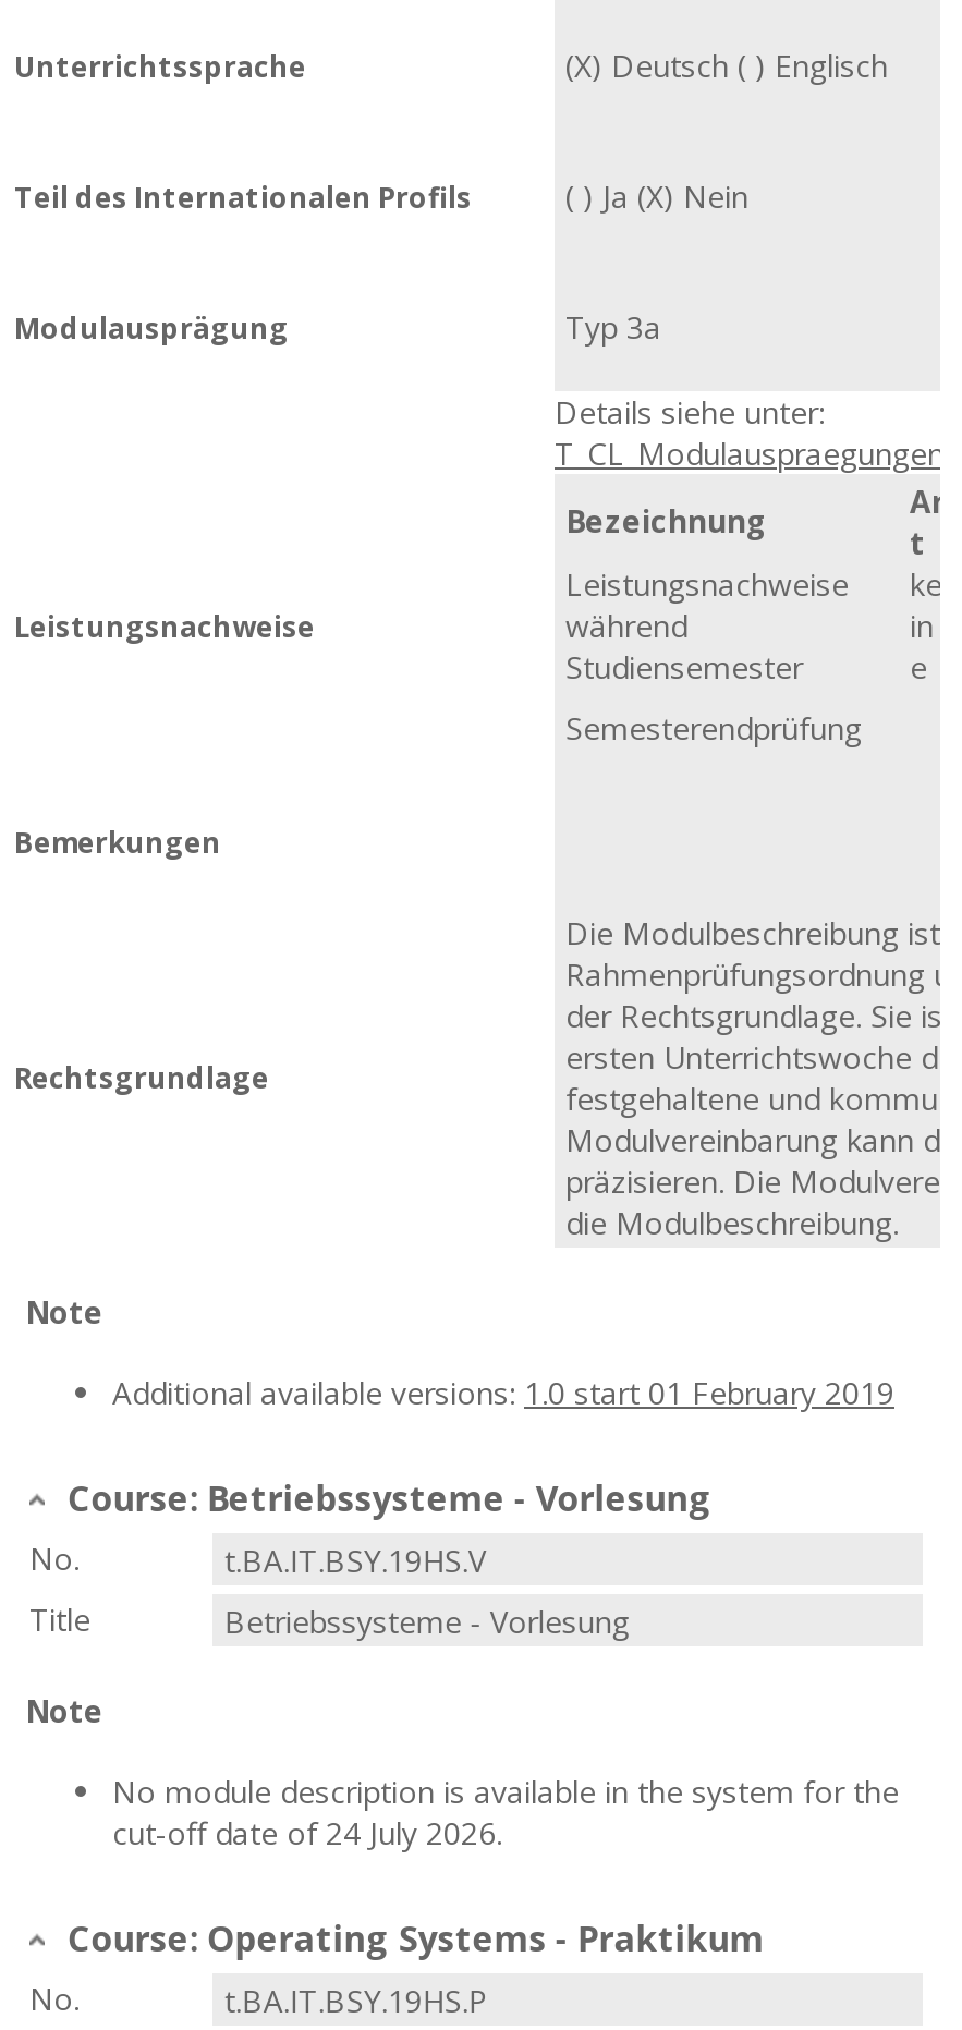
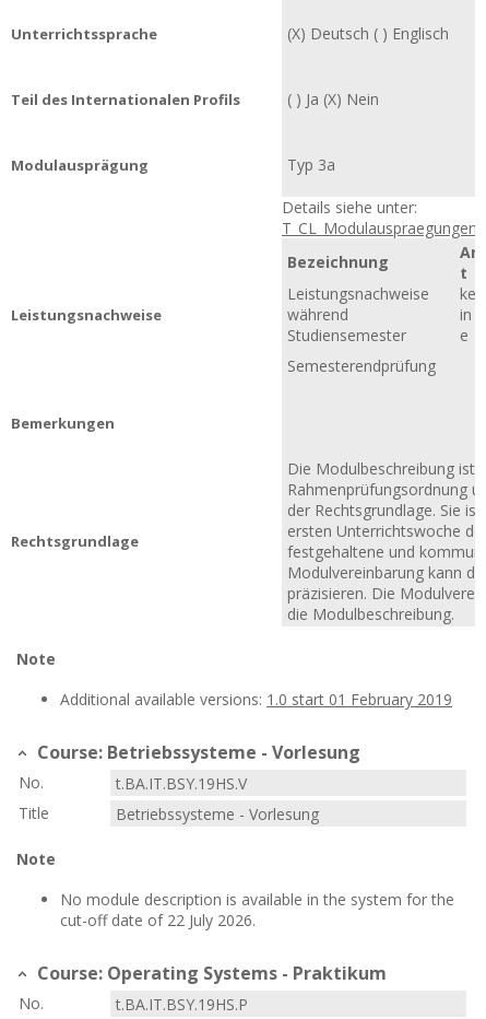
[112,1812,502,1853] cut-off date of 24 July 2026. -> [60,910,256,930] cut-off date of 22 July 2026.

